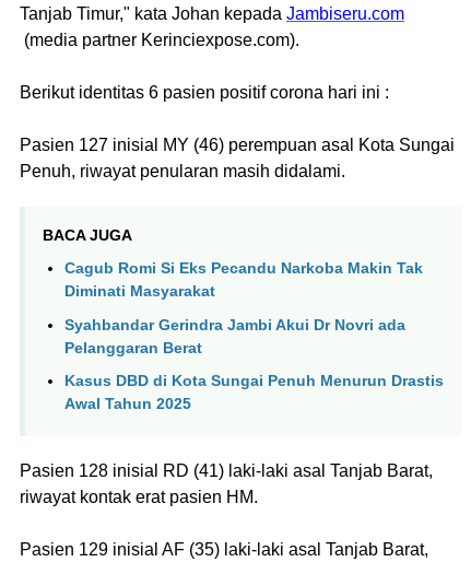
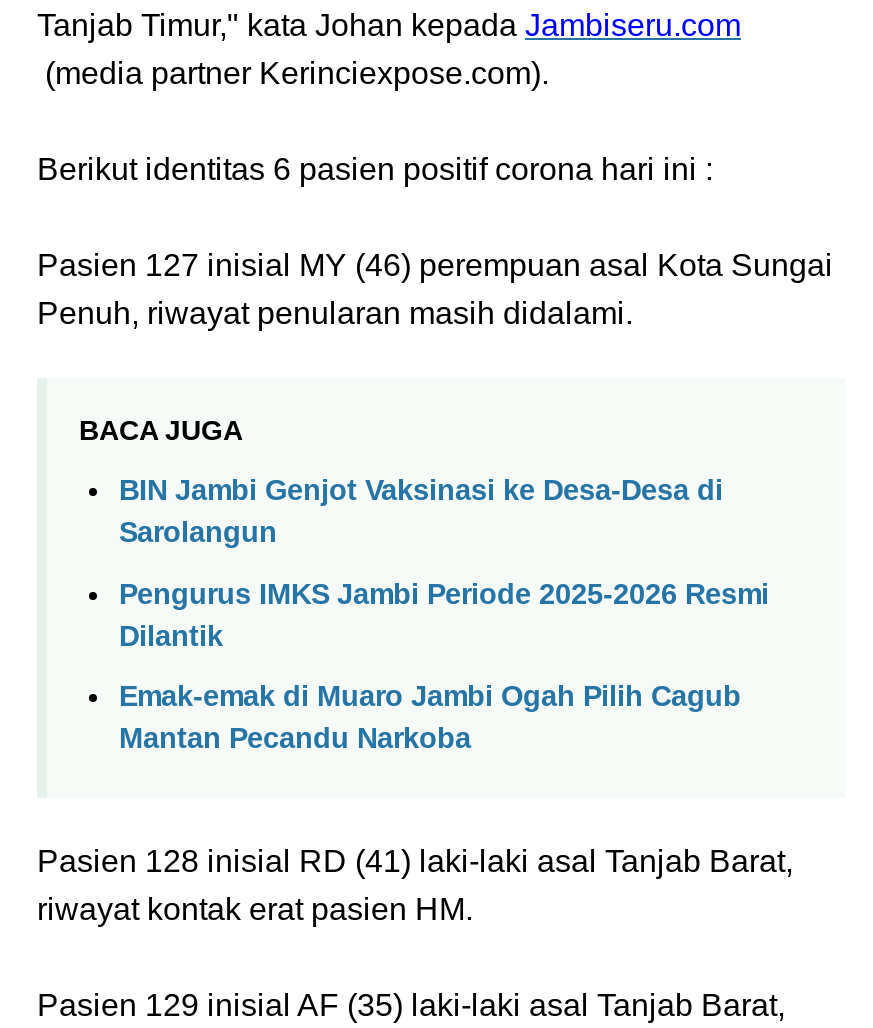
[64,259,423,300] Cagub Romi Si Eks Pecandu Narkoba Makin Tak | Diminati Masyarakat -> [119,474,723,548] BIN Jambi Genjot Vaksinasi ke Desa-Desa di | Sarolangun
[64,316,405,356] Syahbandar Gerindra Jambi Akui Dr Novri ada | Pelanggaran Berat -> [119,577,769,651] Pengurus IMKS Jambi Periode 2025-2026 Resmi | Dilantik
[64,372,444,413] Kasus DBD di Kota Sungai Penuh Menurun Drastis | Awal Tahun 2025 -> [119,681,741,755] Emak-emak di Muaro Jambi Ogah Pilih Cagub | Mantan Pecandu Narkoba

